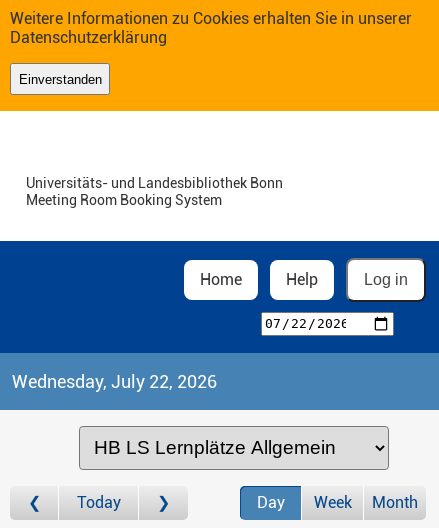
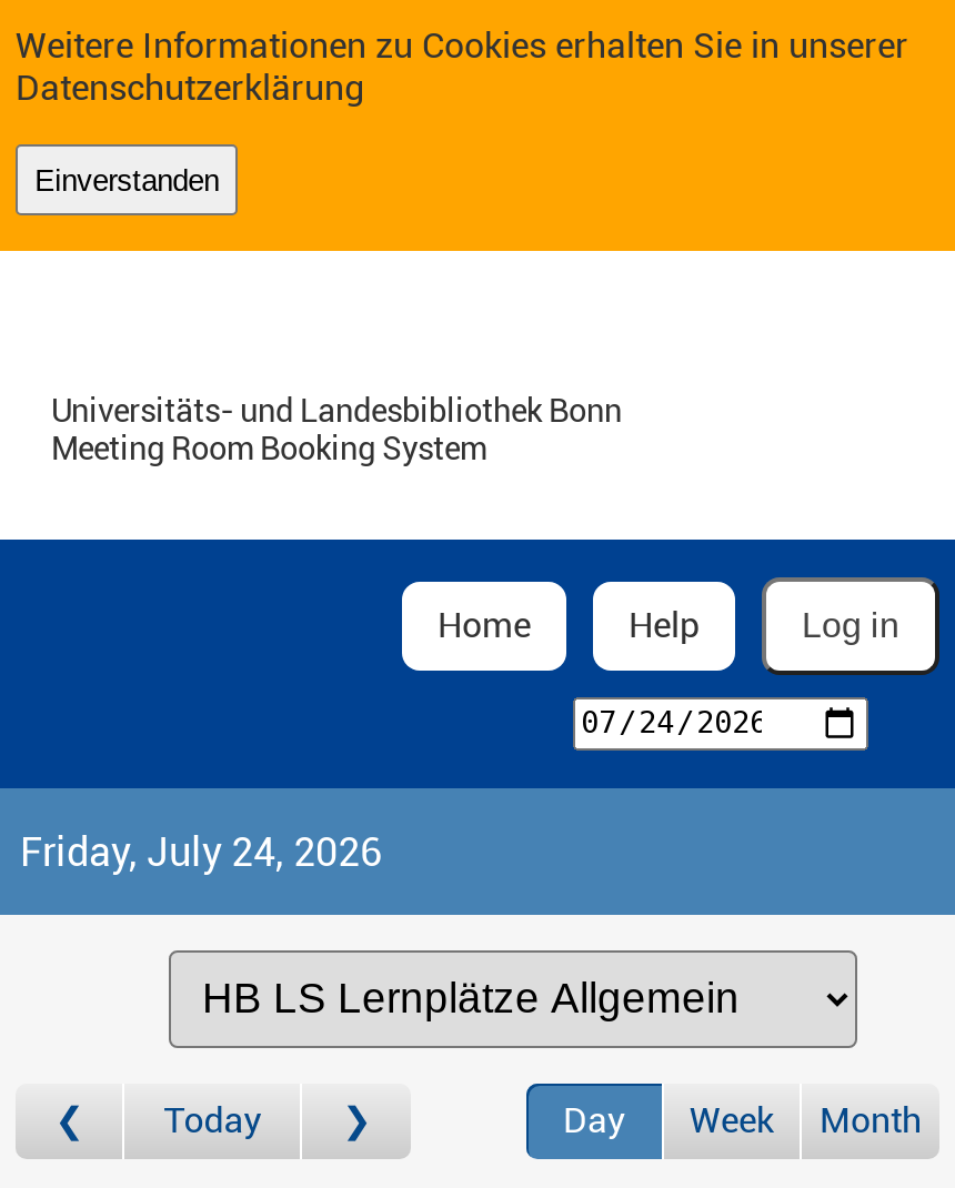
[12,370,217,391] Wednesday, July 22, 2026 -> [20,827,382,874] Friday, July 24, 2026

